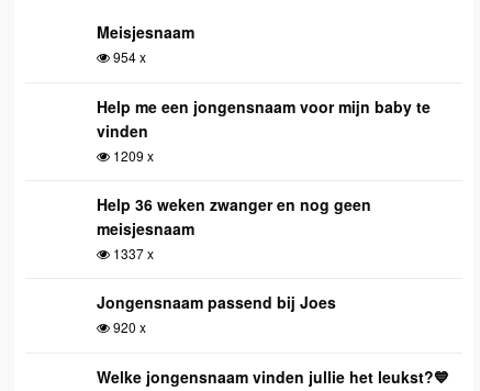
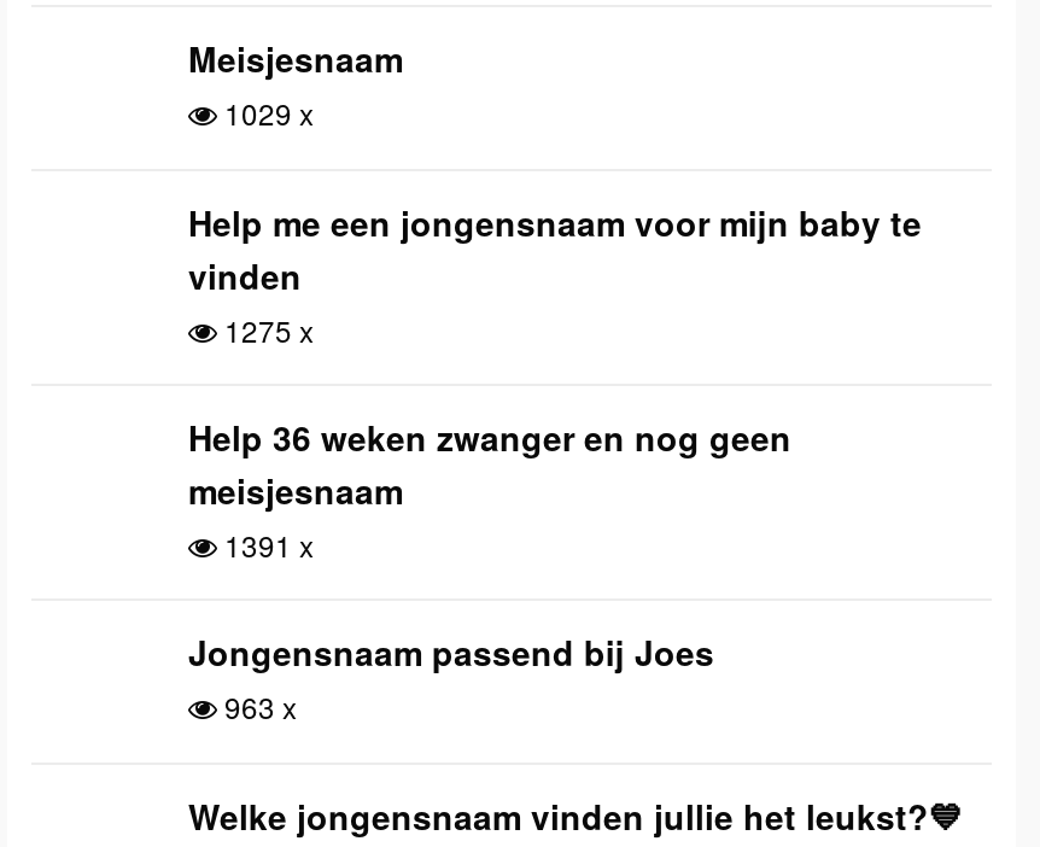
[110,47,146,66] 954 x -> [217,92,314,133] 1029 x
[110,146,154,165] 1209 x -> [217,309,314,350] 1275 x
[110,244,154,262] 1337 x -> [217,524,314,565] 1391 x
[110,317,146,336] 920 x -> [217,685,297,726] 963 x

